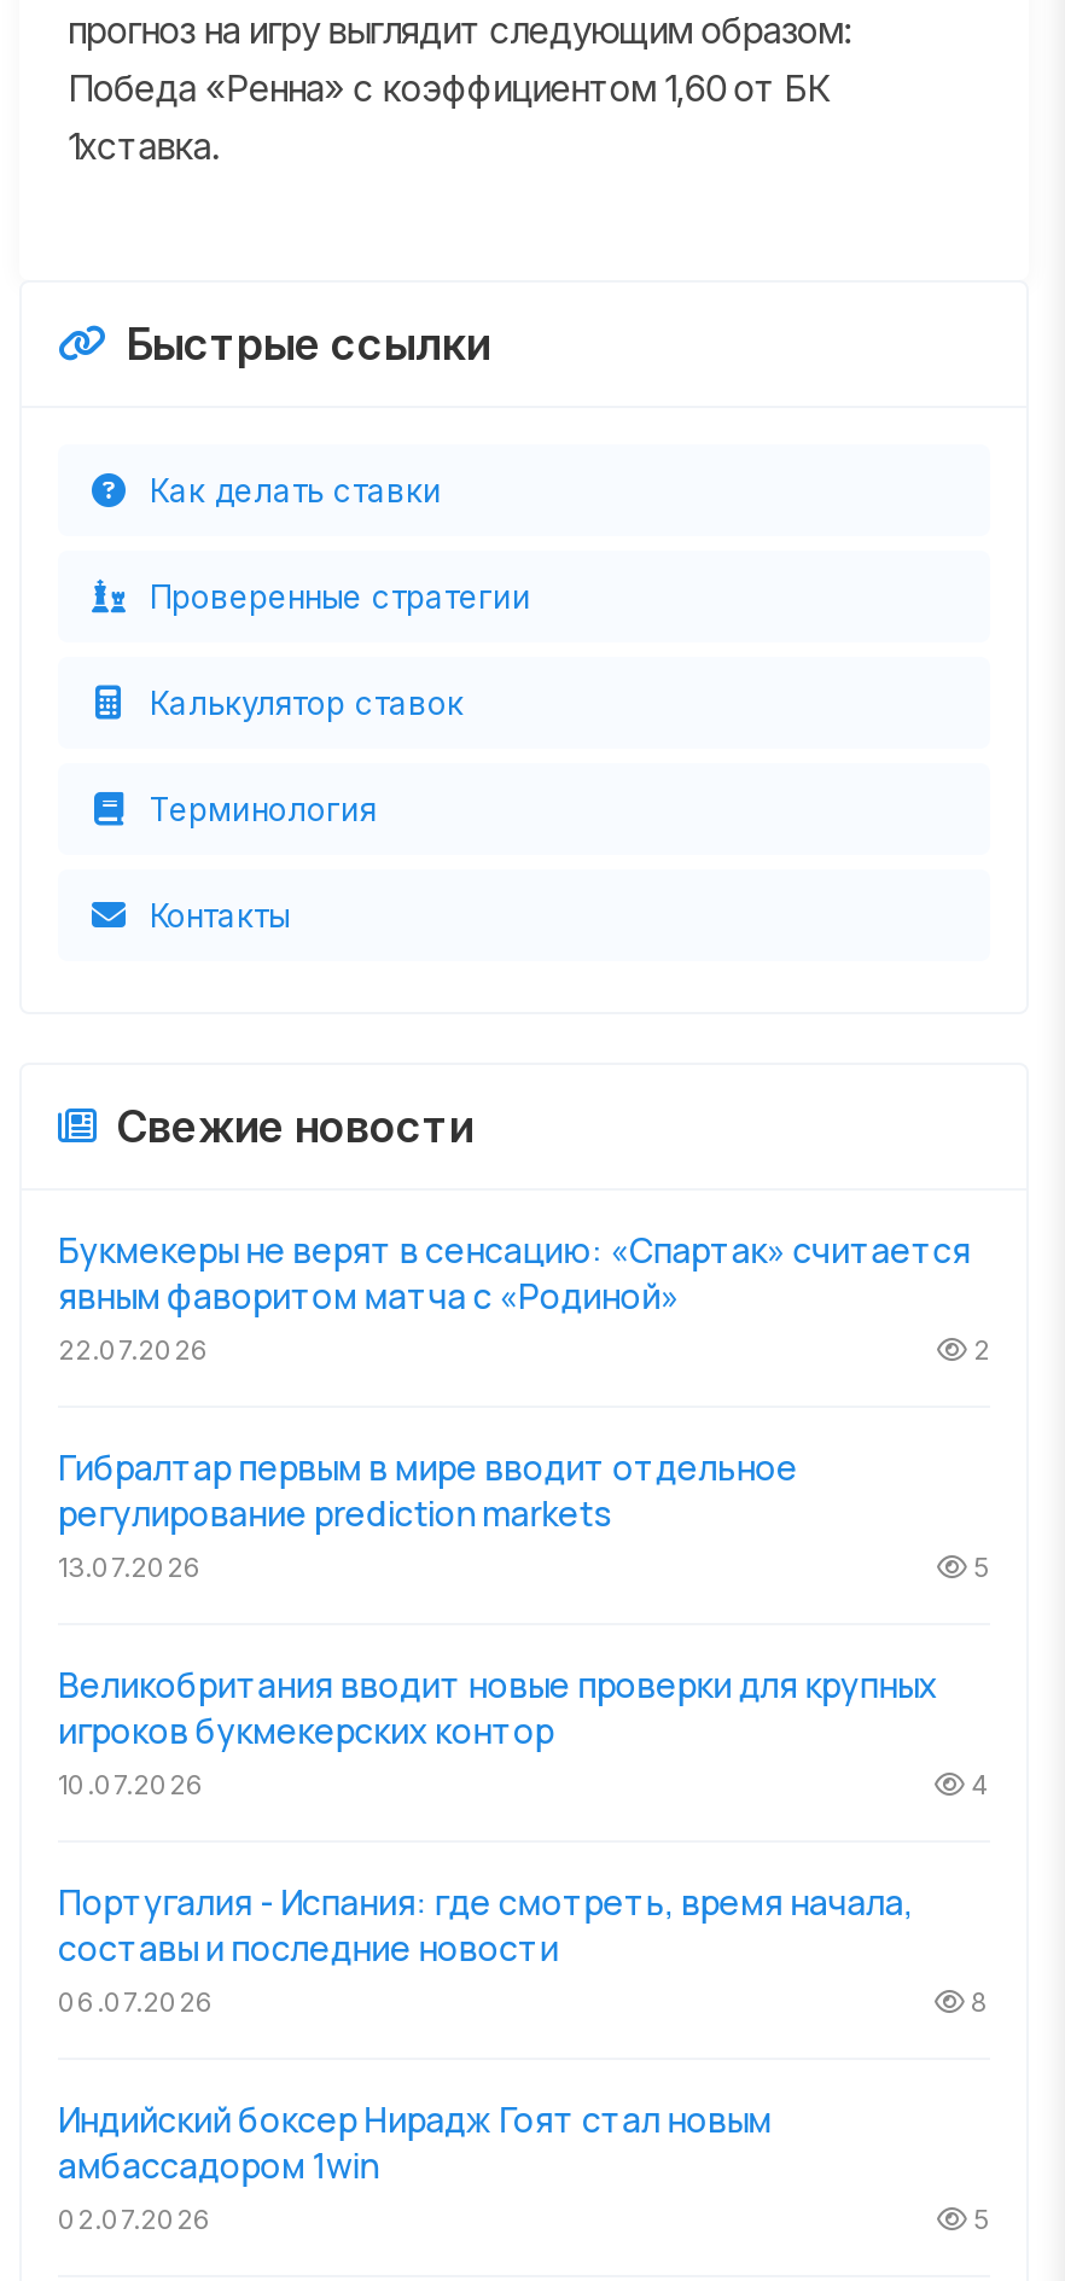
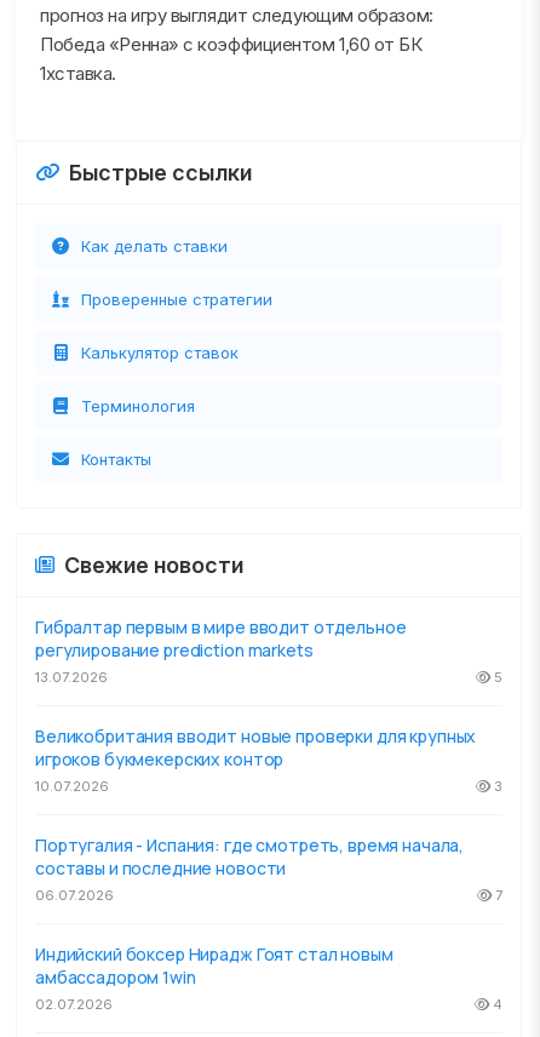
[58,1226,990,1366] Букмекеры не верят в сенсацию: «Спартак» считается | явным фаворитом матча с «Родиной» | 22.07.2026 | 2 -> none
[964,1767,990,1801] 4 -> [490,778,502,794] 3
[964,1985,990,2018] 8 -> [492,887,502,903] 7
[966,2202,990,2236] 5 -> [489,996,502,1013] 4

